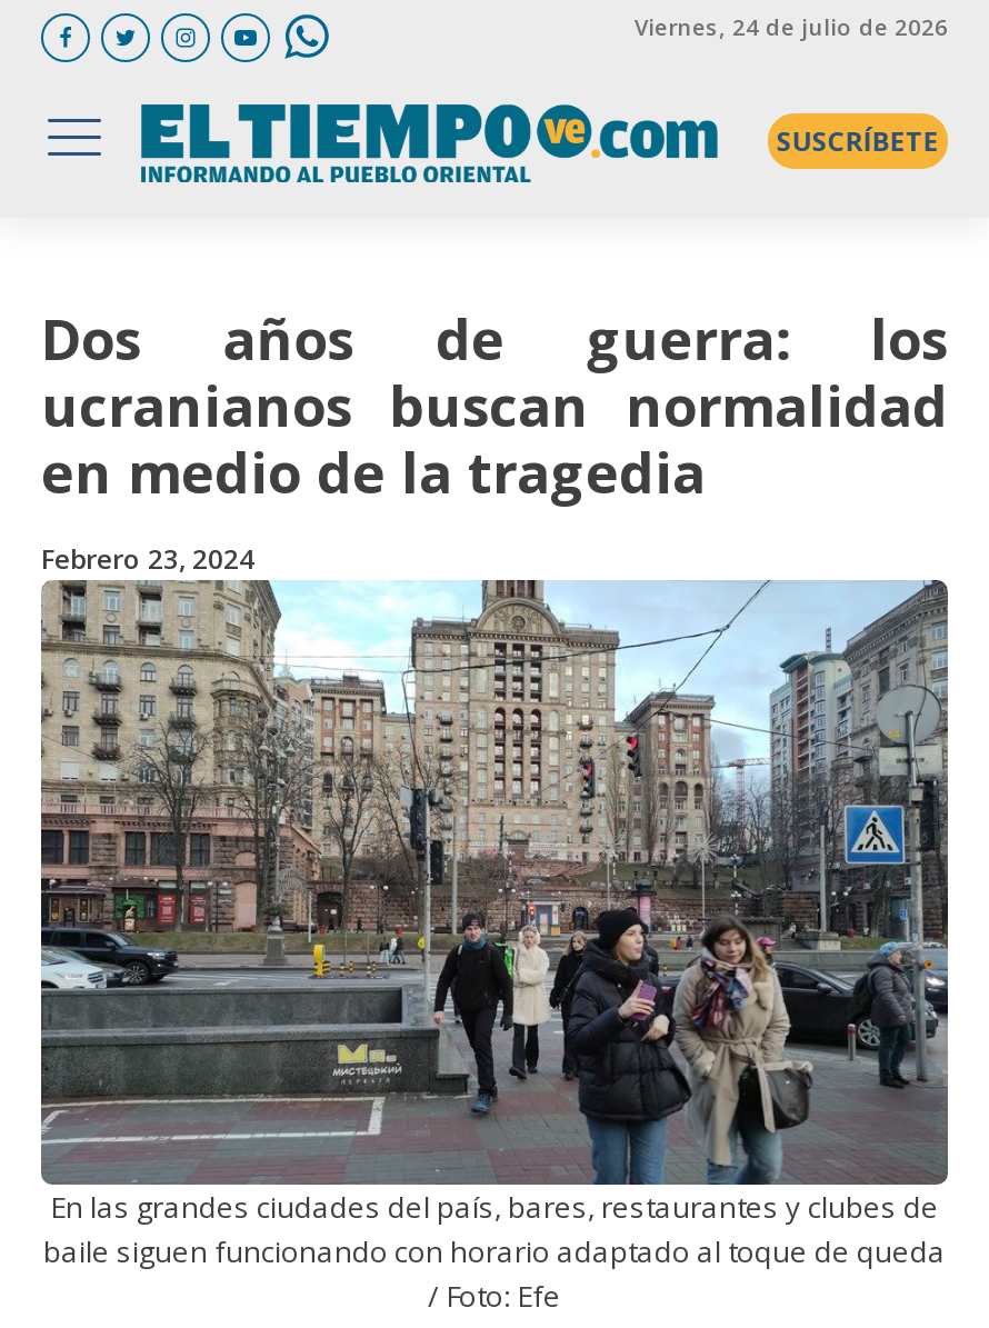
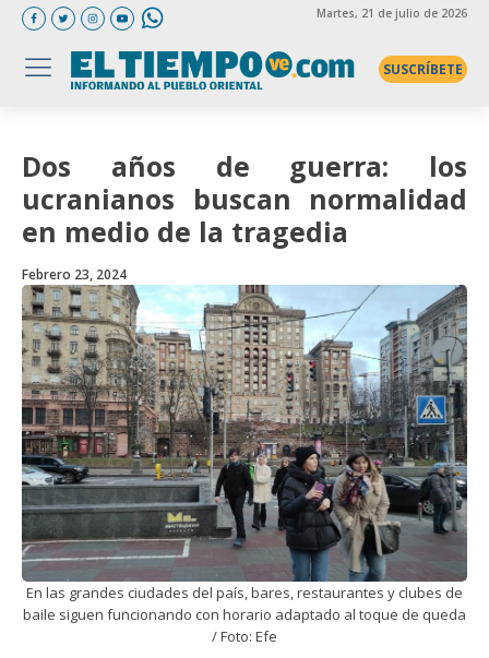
[635,10,948,41] Viernes, 24 de julio de 2026 -> [317,5,467,20] Martes, 21 de julio de 2026

